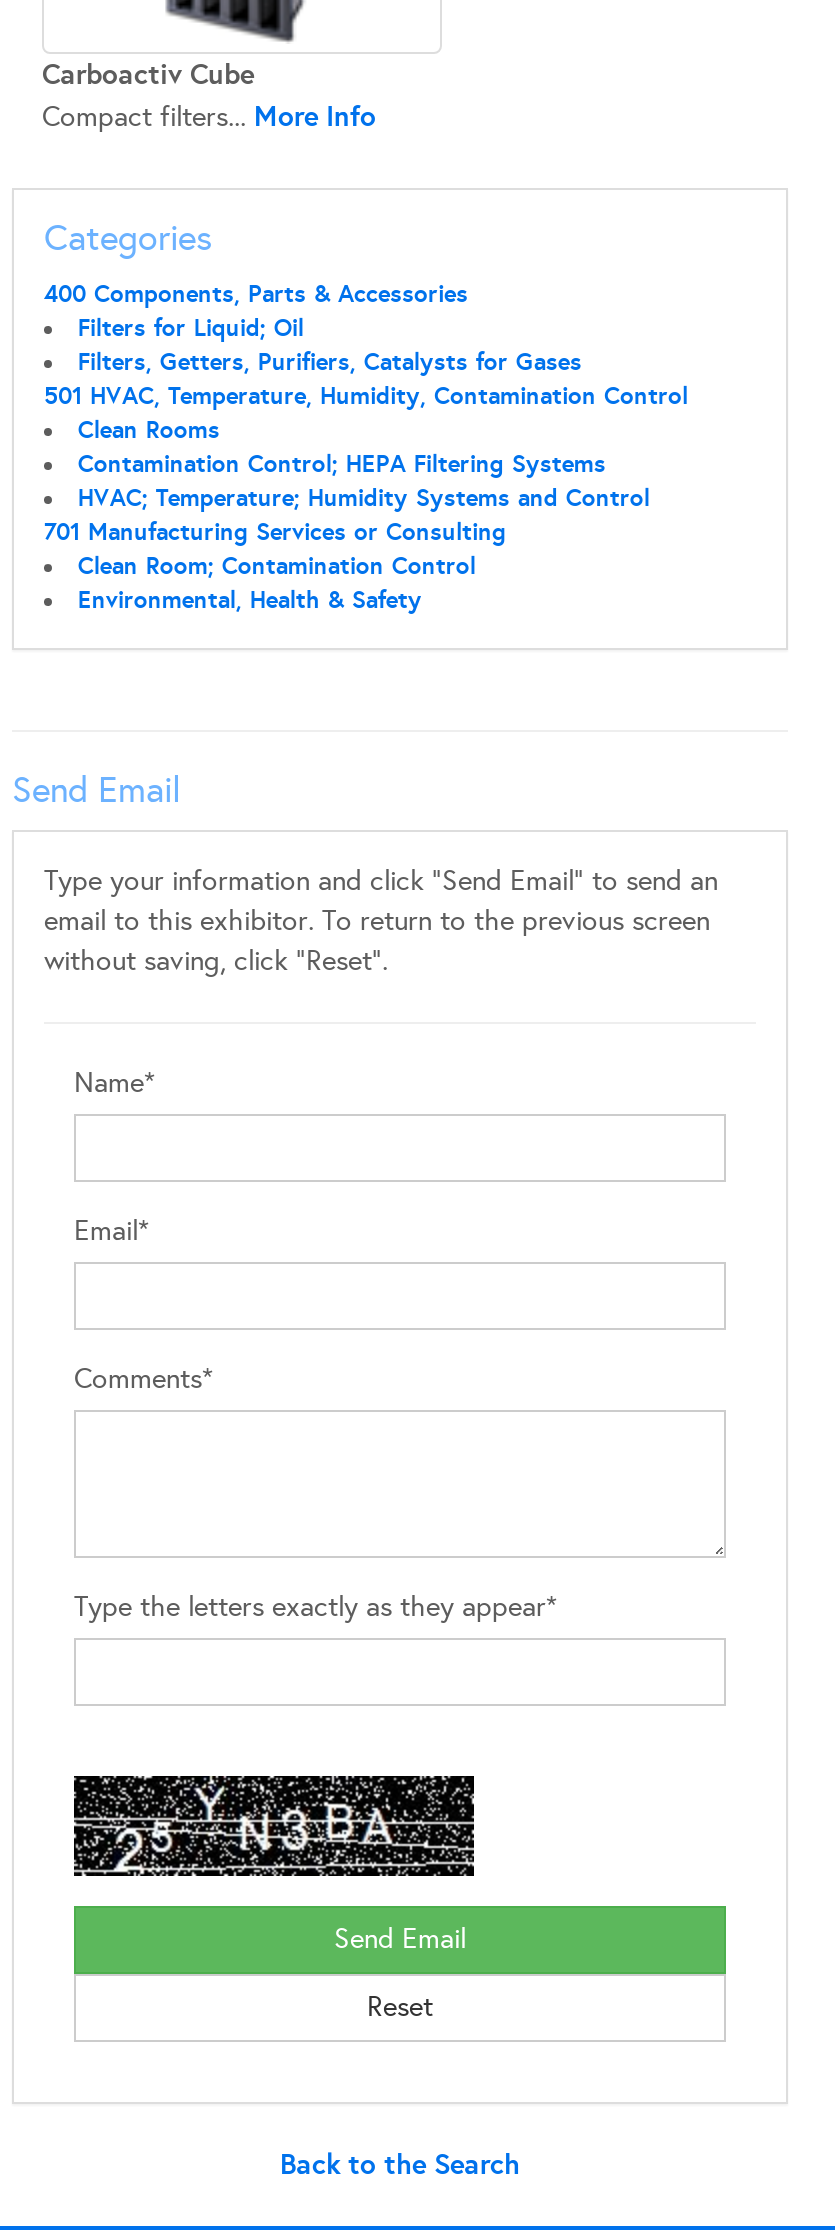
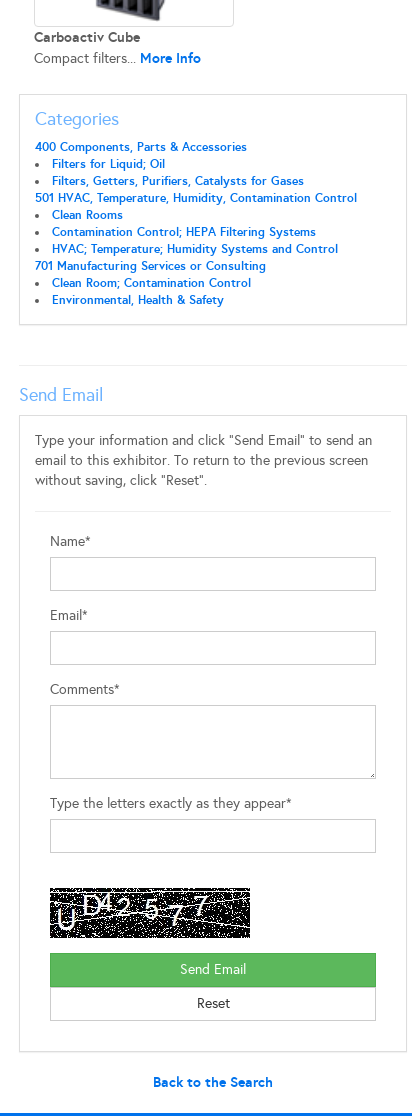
[72,1774,476,1878] [image] -> [50,887,250,939] [image]

